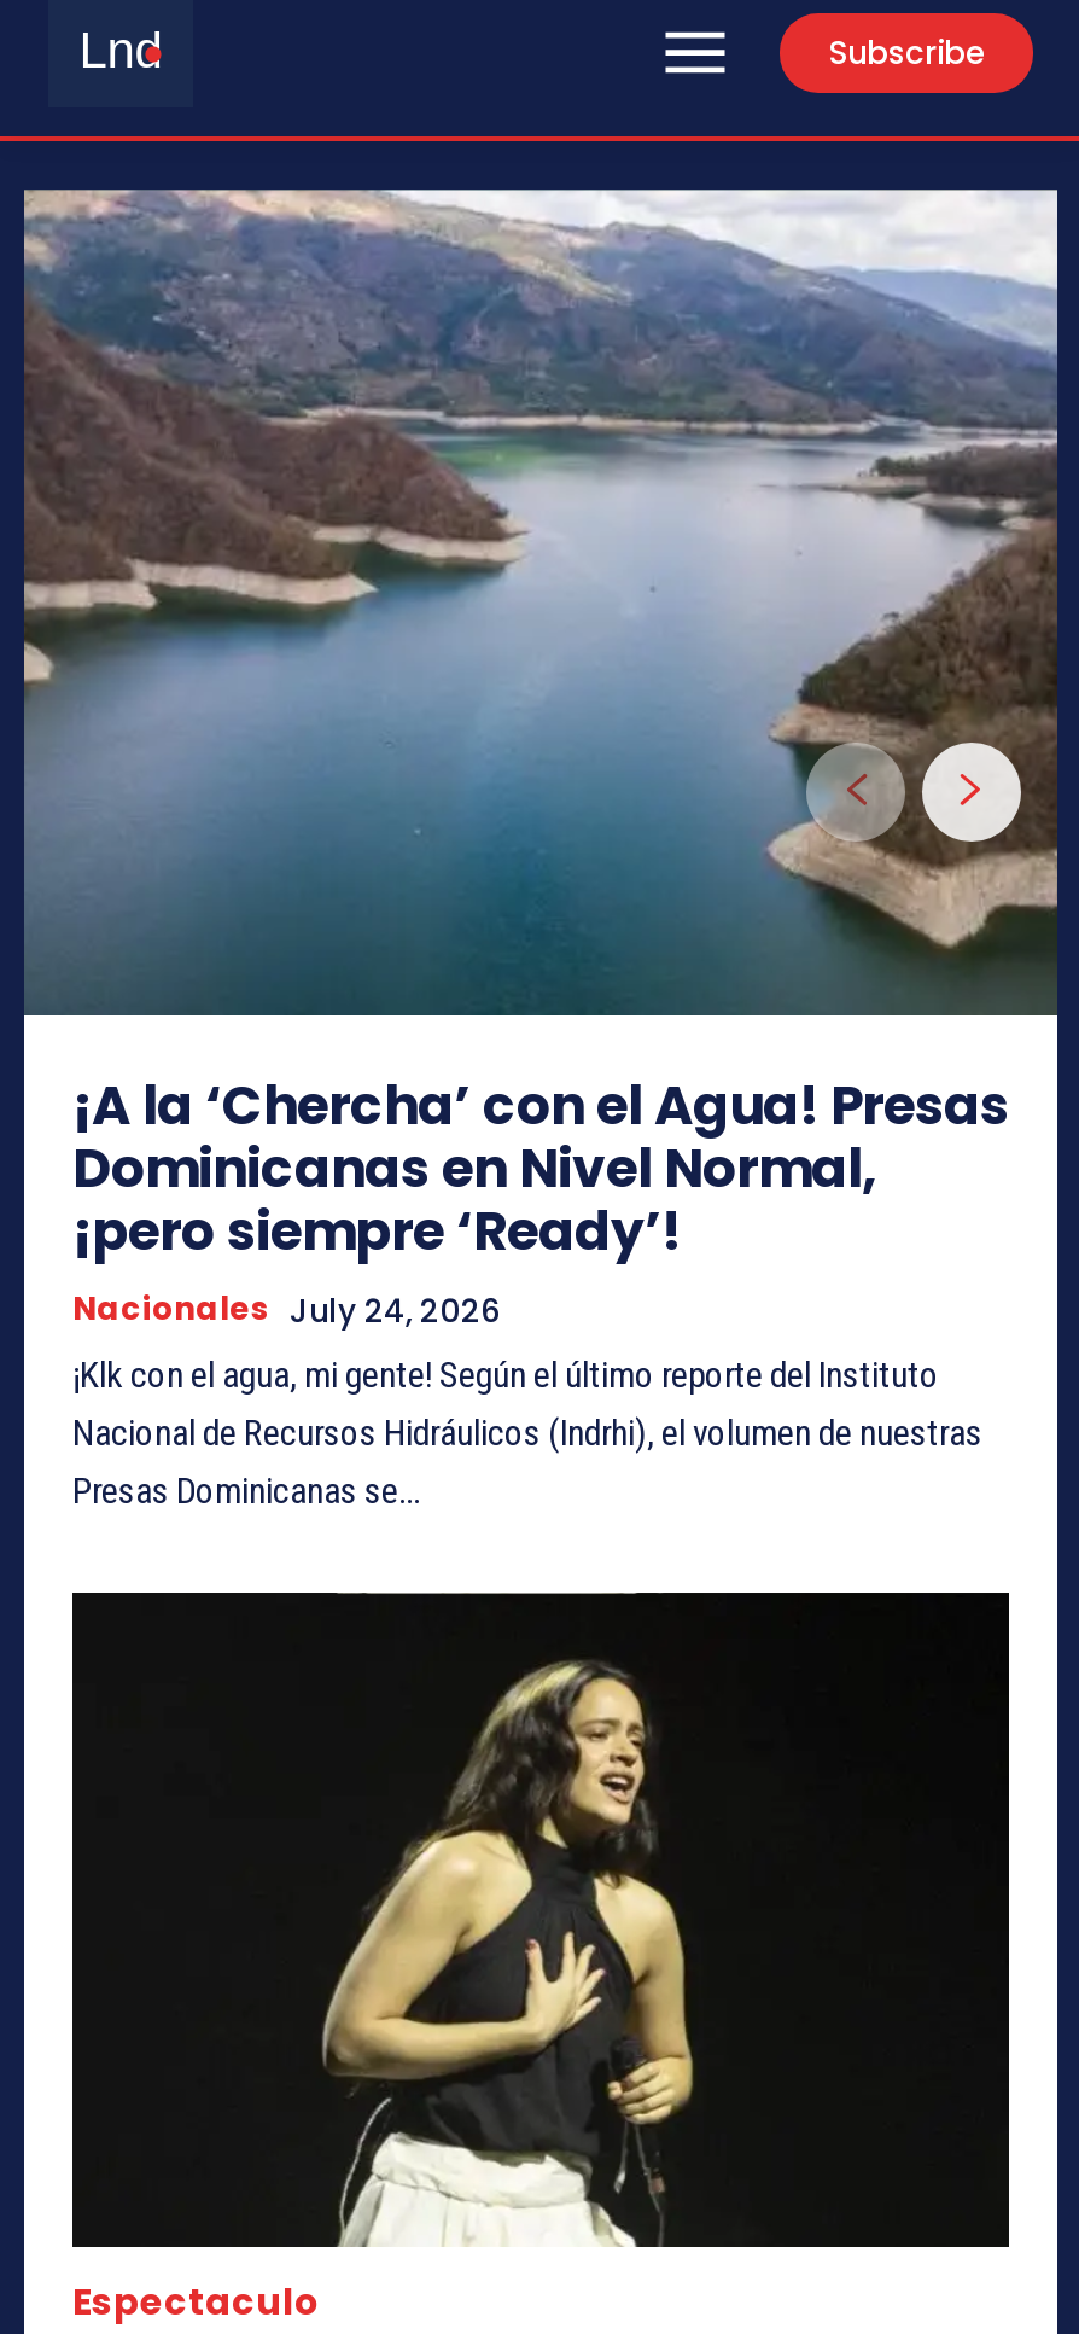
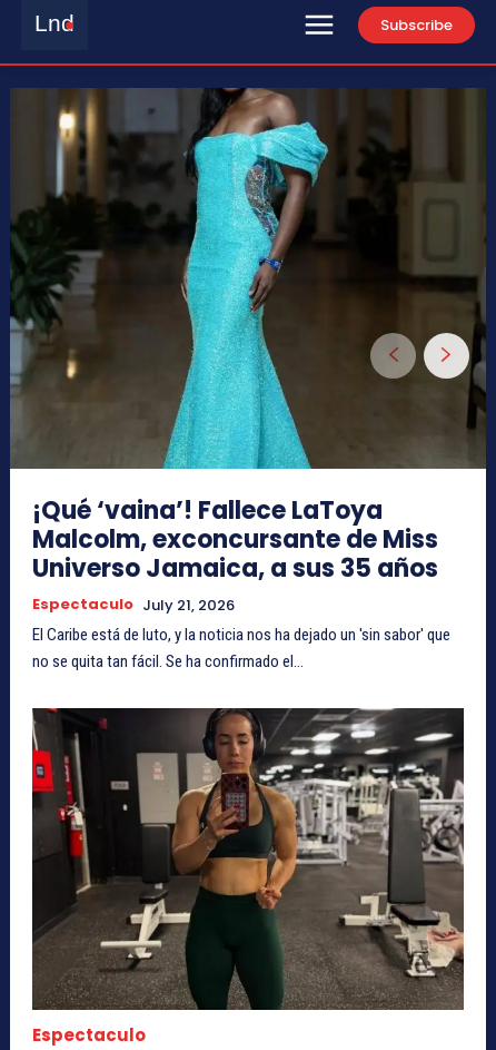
[22,187,1060,1513] [image] | ¡A la ‘Chercha’ con el Agua! Presas | Dominicanas en Nivel Normal, | ¡pero siempre ‘Ready’! | Nacionales July 24, 2026 | ¡Klk con el agua, mi gente! Según el último reporte del Instituto | Nacional de Recursos Hidráulicos (Indrhi), el volumen de nuestras | Presas Dominicanas se... -> [10,88,486,671] [image] | ¡Qué ‘vaina’! Fallece LaToya | Malcolm, exconcursante de Miss | Universo Jamaica, a sus 35 años | Espectaculo July 21, 2026 | El Caribe está de luto, y la noticia nos ha dejado un 'sin sabor' que | no se quita tan fácil. Se ha confirmado el...
[70,1590,1009,2247] [image] -> [31,707,465,1011] [image]

